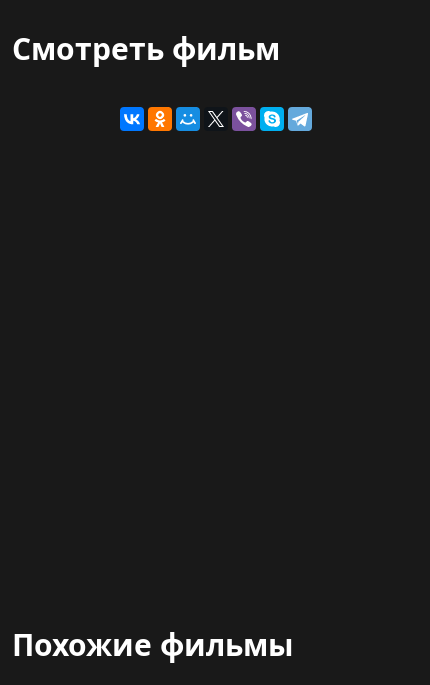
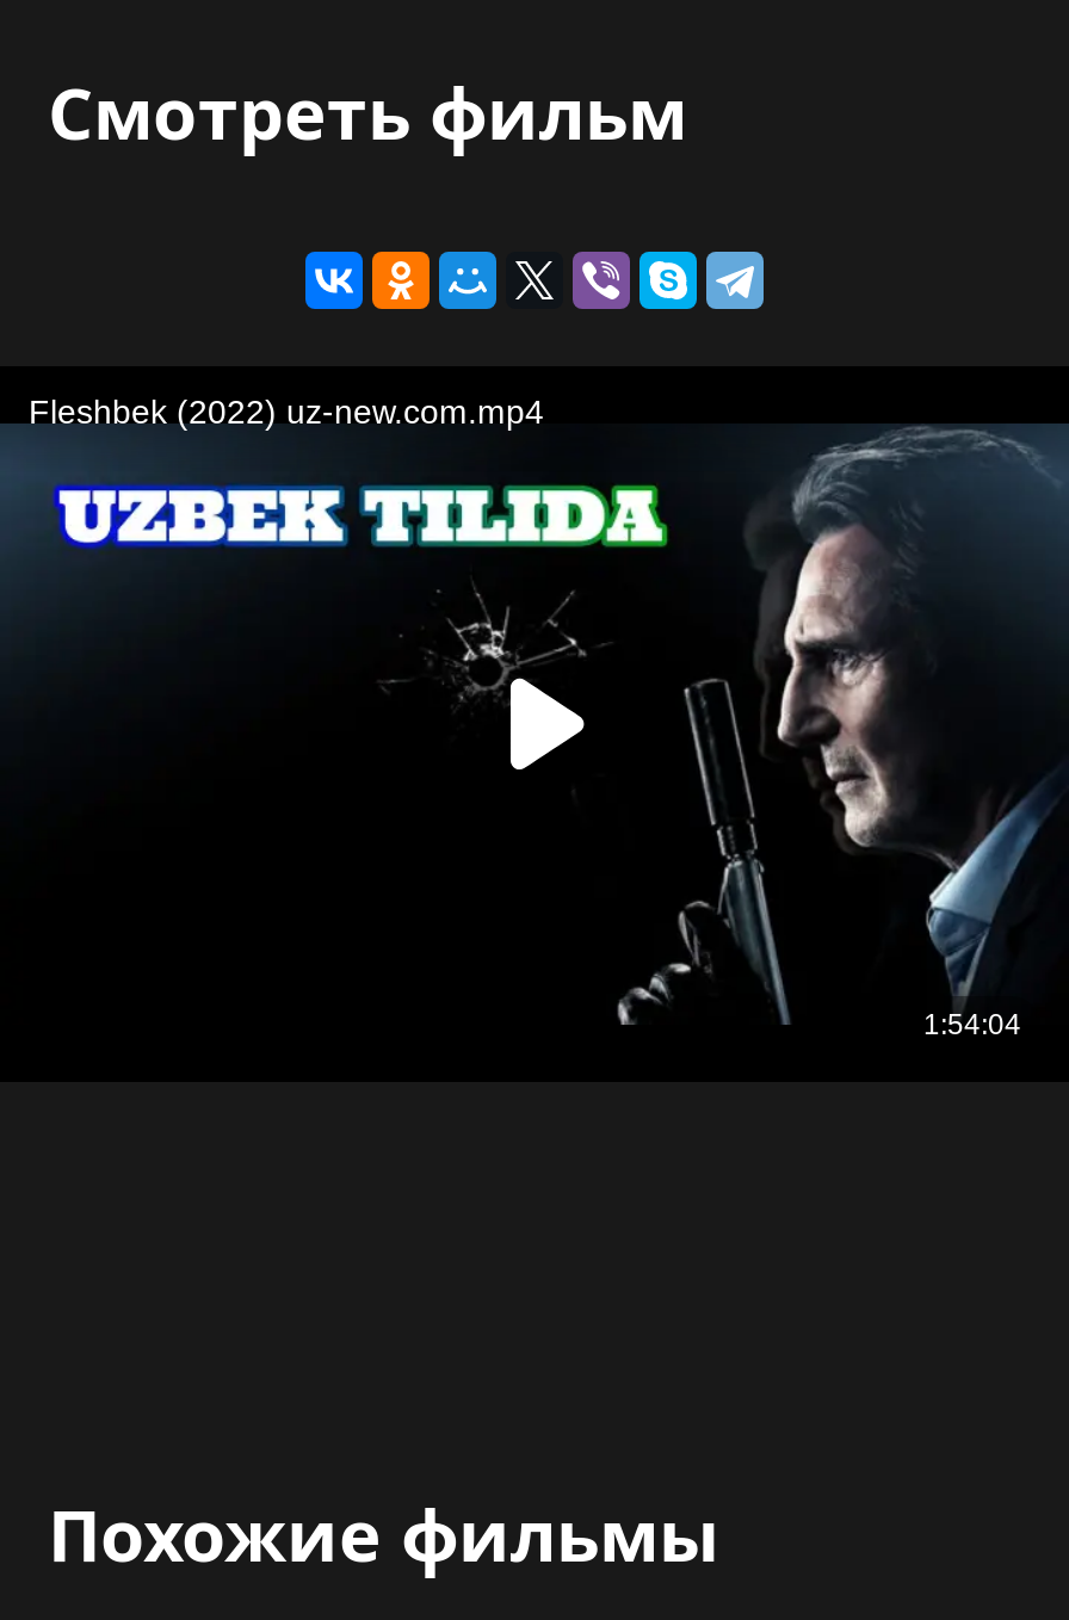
none -> [7,400,1062,1037] [image]

